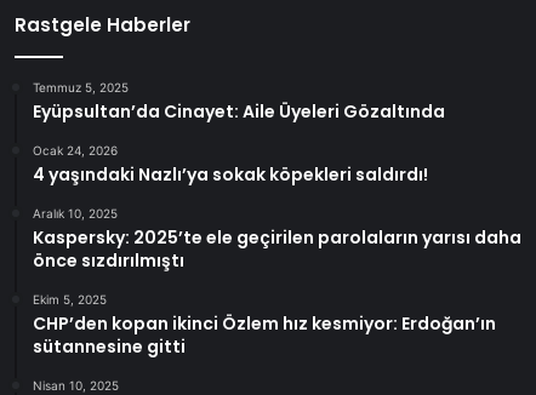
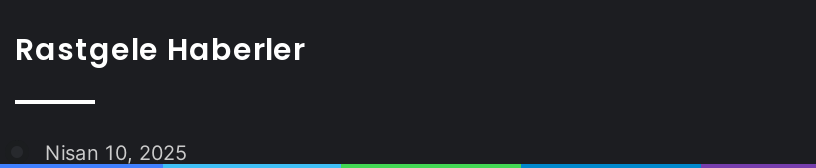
[33,79,521,358] Temmuz 5, 2025 | Eyüpsultan’da Cinayet: Aile Üyeleri Gözaltında | Ocak 24, 2026 | 4 yaşındaki Nazlı’ya sokak köpekleri saldırdı! | Aralık 10, 2025 | Kaspersky: 2025’te ele geçirilen parolaların yarısı daha | önce sızdırılmıştı | Ekim 5, 2025 | CHP’den kopan ikinci Özlem hız kesmiyor: Erdoğan’ın | sütannesine gitti -> none

